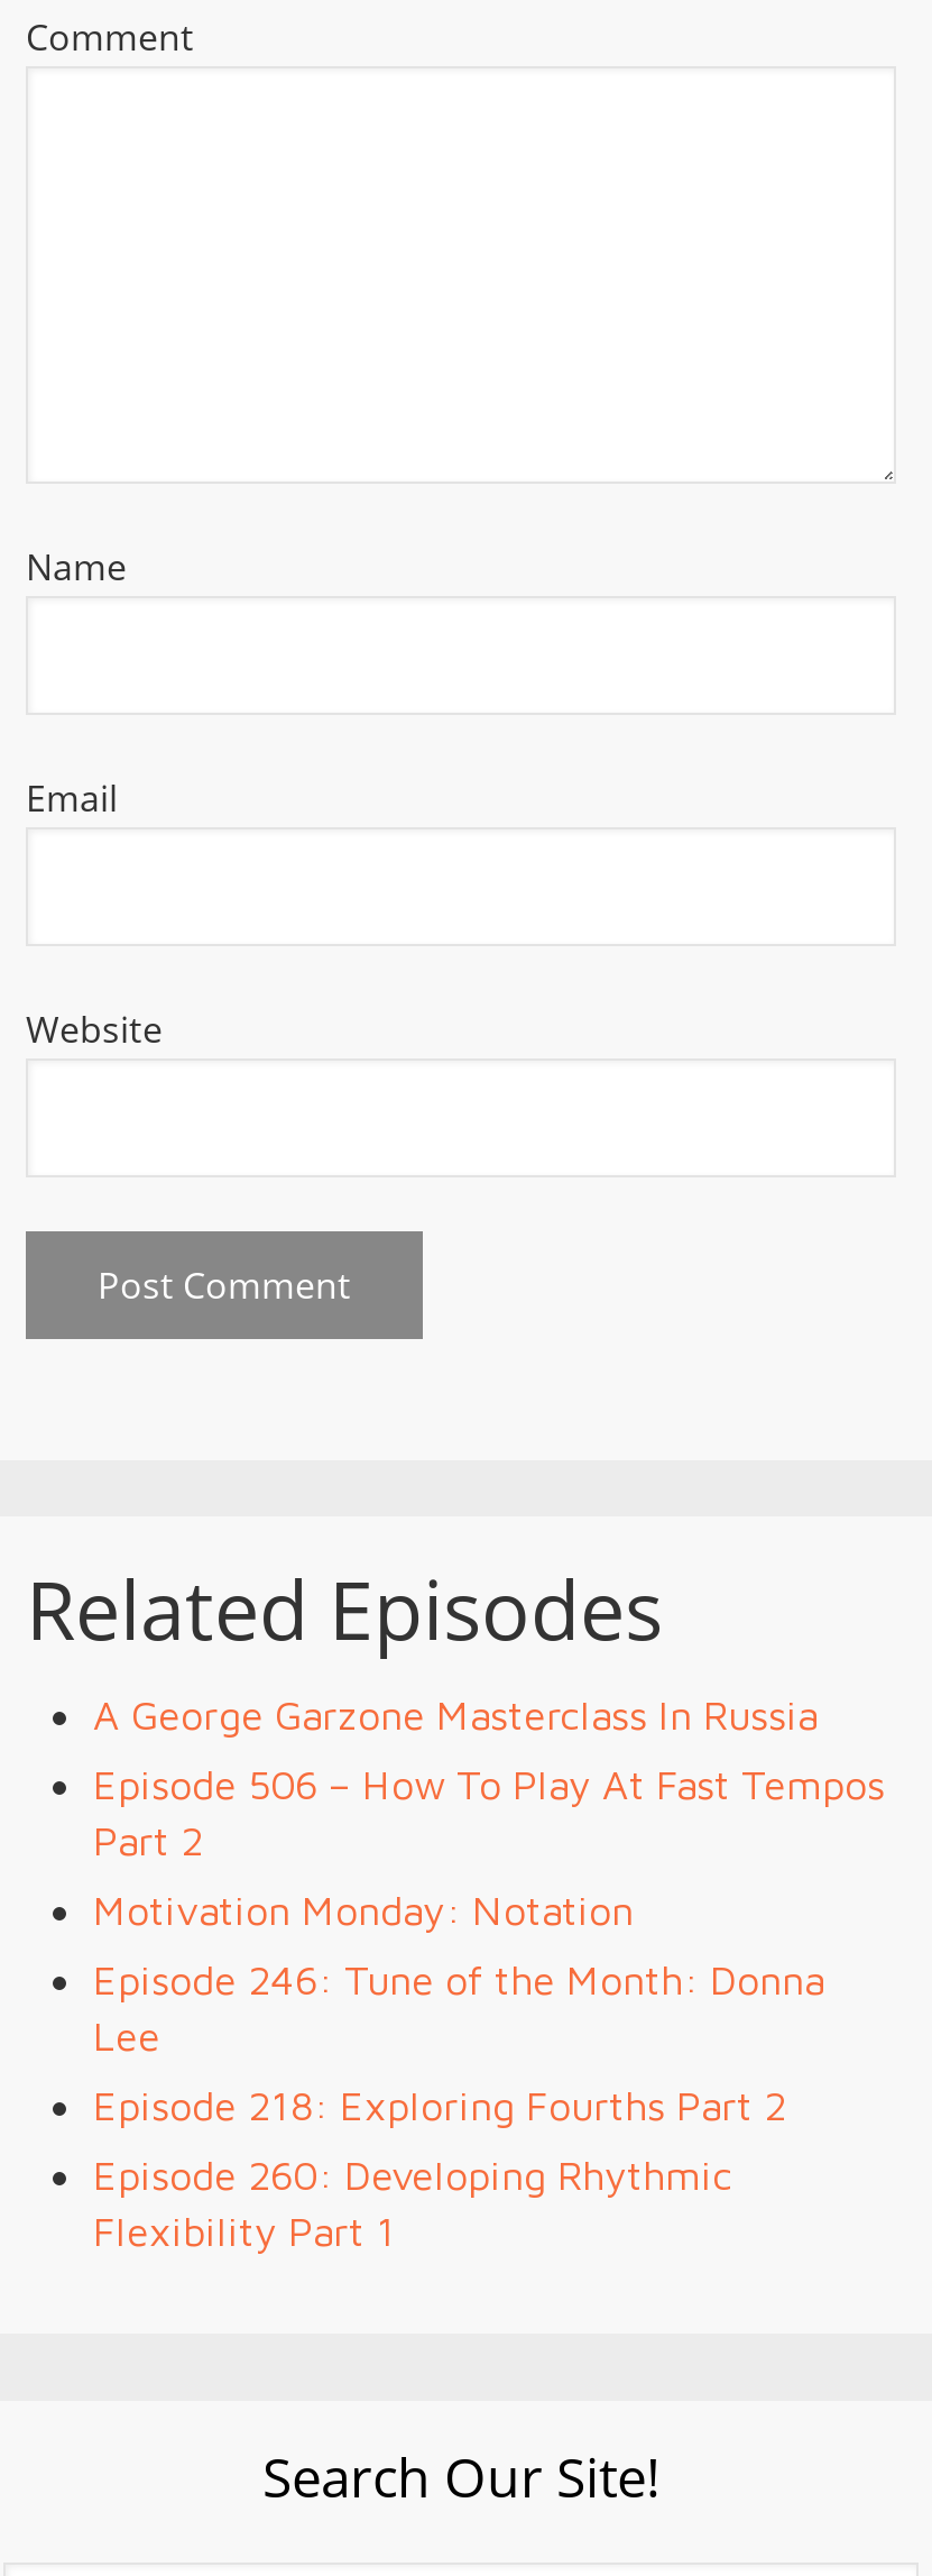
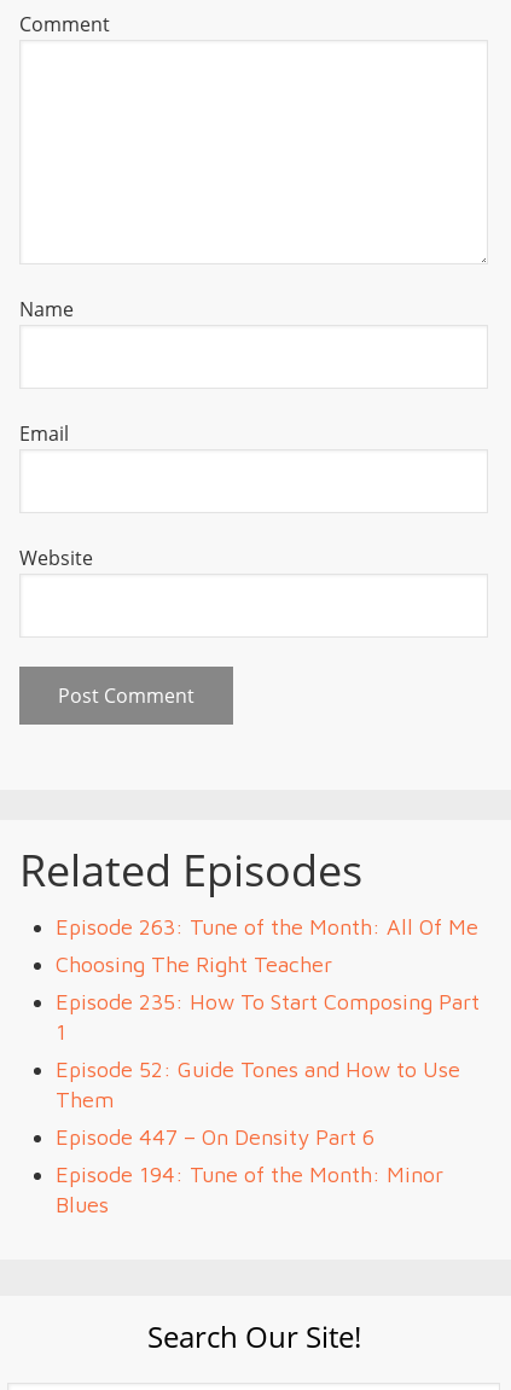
[93,1692,818,1739] A George Garzone Masterclass In Russia -> [56,914,478,940] Episode 263: Tune of the Month: All Of Me
[93,1761,885,1864] Episode 506 – How To Play At Fast Tempos | Part 2 -> [56,952,332,977] Choosing The Right Teacher
[93,1887,634,1934] Motivation Monday: Notation -> [56,989,480,1045] Episode 235: How To Start Composing Part | 1
[93,1956,824,2060] Episode 246: Tune of the Month: Donna | Lee -> [56,1057,460,1112] Episode 52: Guide Tones and How to Use | Them
[93,2082,786,2129] Episode 218: Exploring Fourths Part 2 -> [56,1124,374,1150] Episode 447 – On Density Part 6
[93,2152,732,2255] Episode 260: Developing Rhythmic | Flexibility Part 1 -> [56,1162,443,1217] Episode 194: Tune of the Month: Minor | Blues

